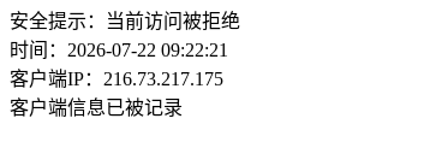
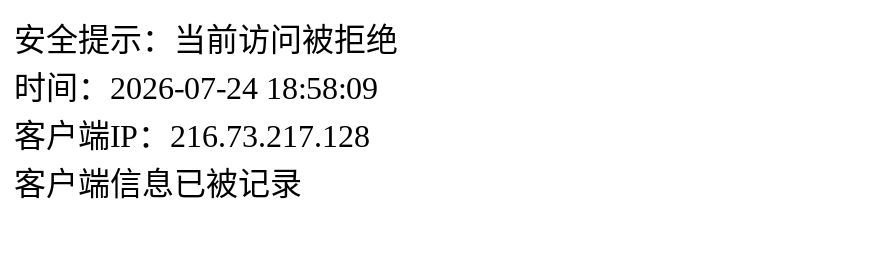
[10,40,228,60] 时间：2026-07-22 09:22:21 -> [14,71,378,105] 时间：2026-07-24 18:58:09
[10,69,223,89] 客户端IP：216.73.217.175 -> [14,119,370,153] 客户端IP：216.73.217.128

